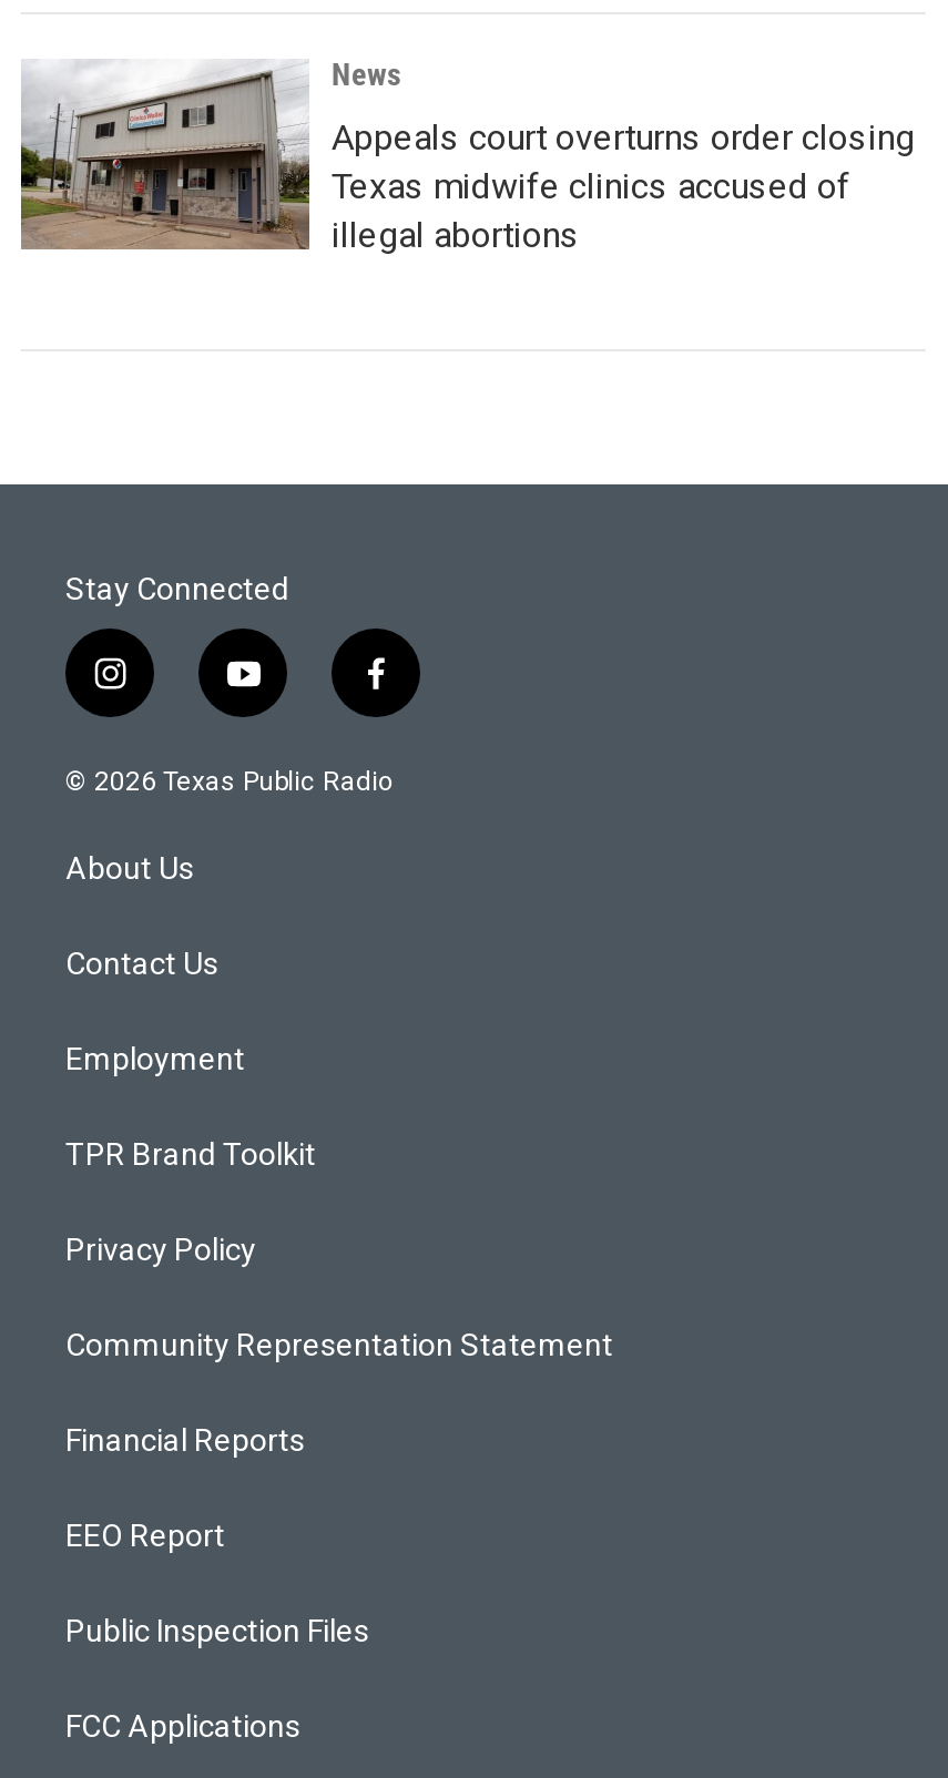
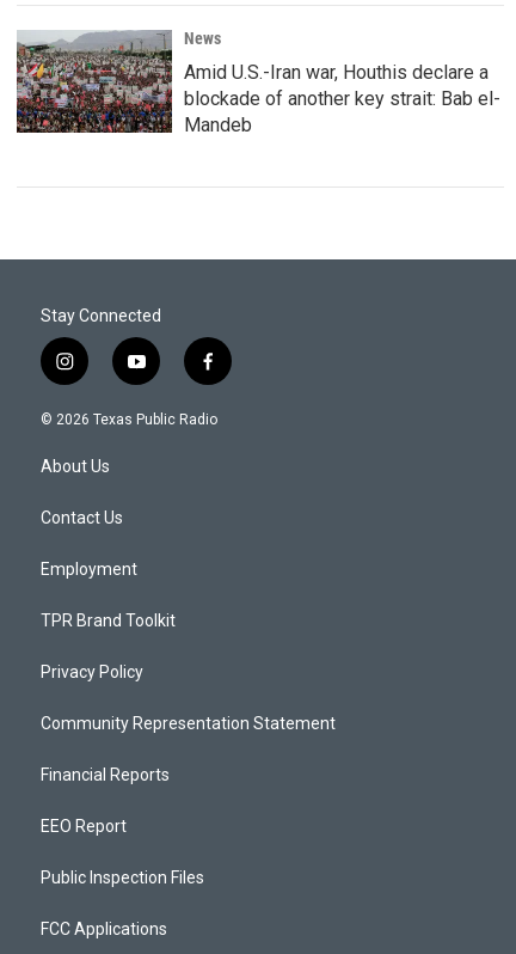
[21,61,915,256] [image] | Appeals court overturns order closing | Texas midwife clinics accused of | illegal abortions -> [17,30,500,136] [image] | Amid U.S.-Iran war, Houthis declare a | blockade of another key strait: Bab el- | Mandeb

